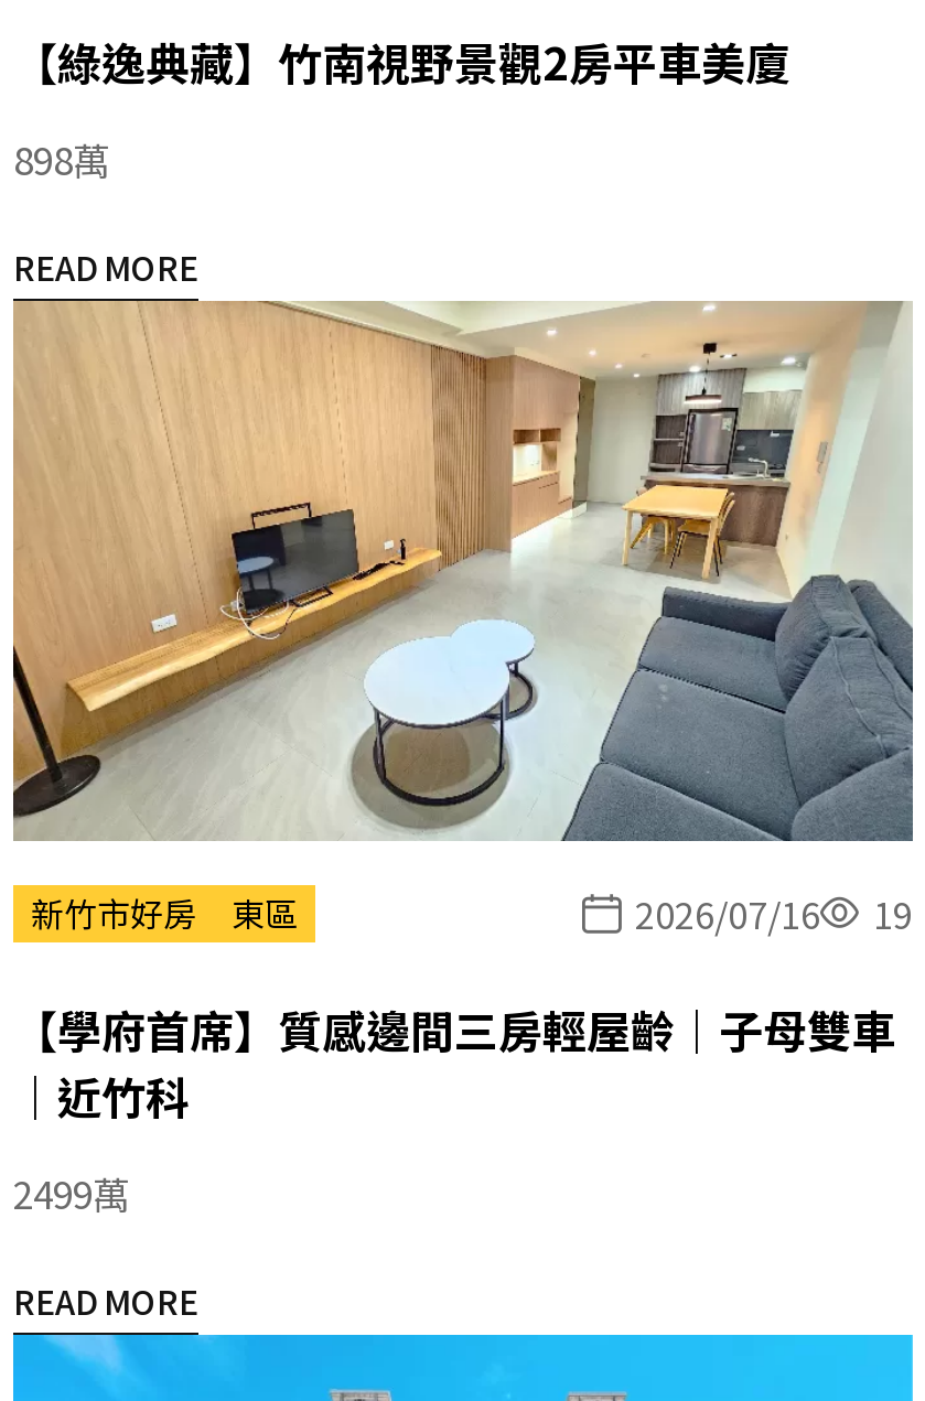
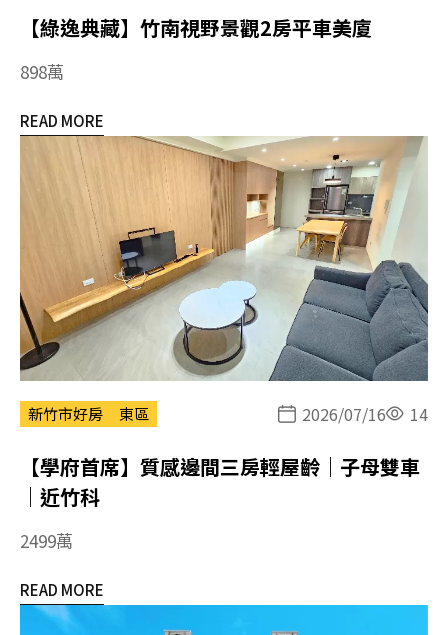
[635,887,913,940] 2026/07/16 19 -> [302,402,428,426] 2026/07/16 14

